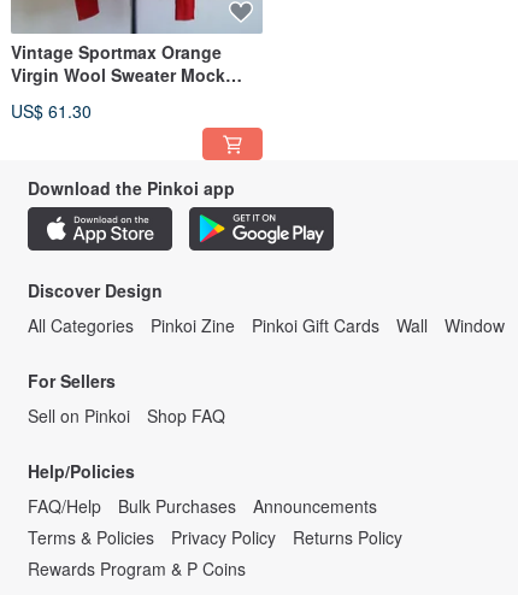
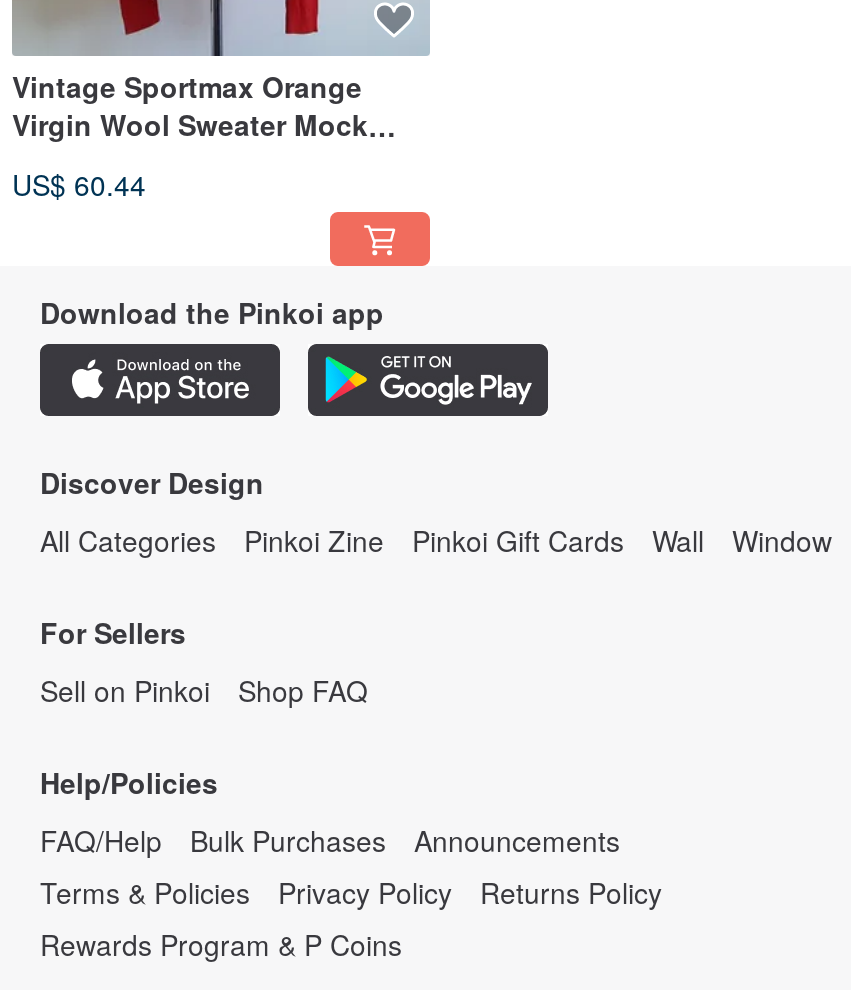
[11,99,92,123] US$ 61.30 -> [12,165,146,205] US$ 60.44

